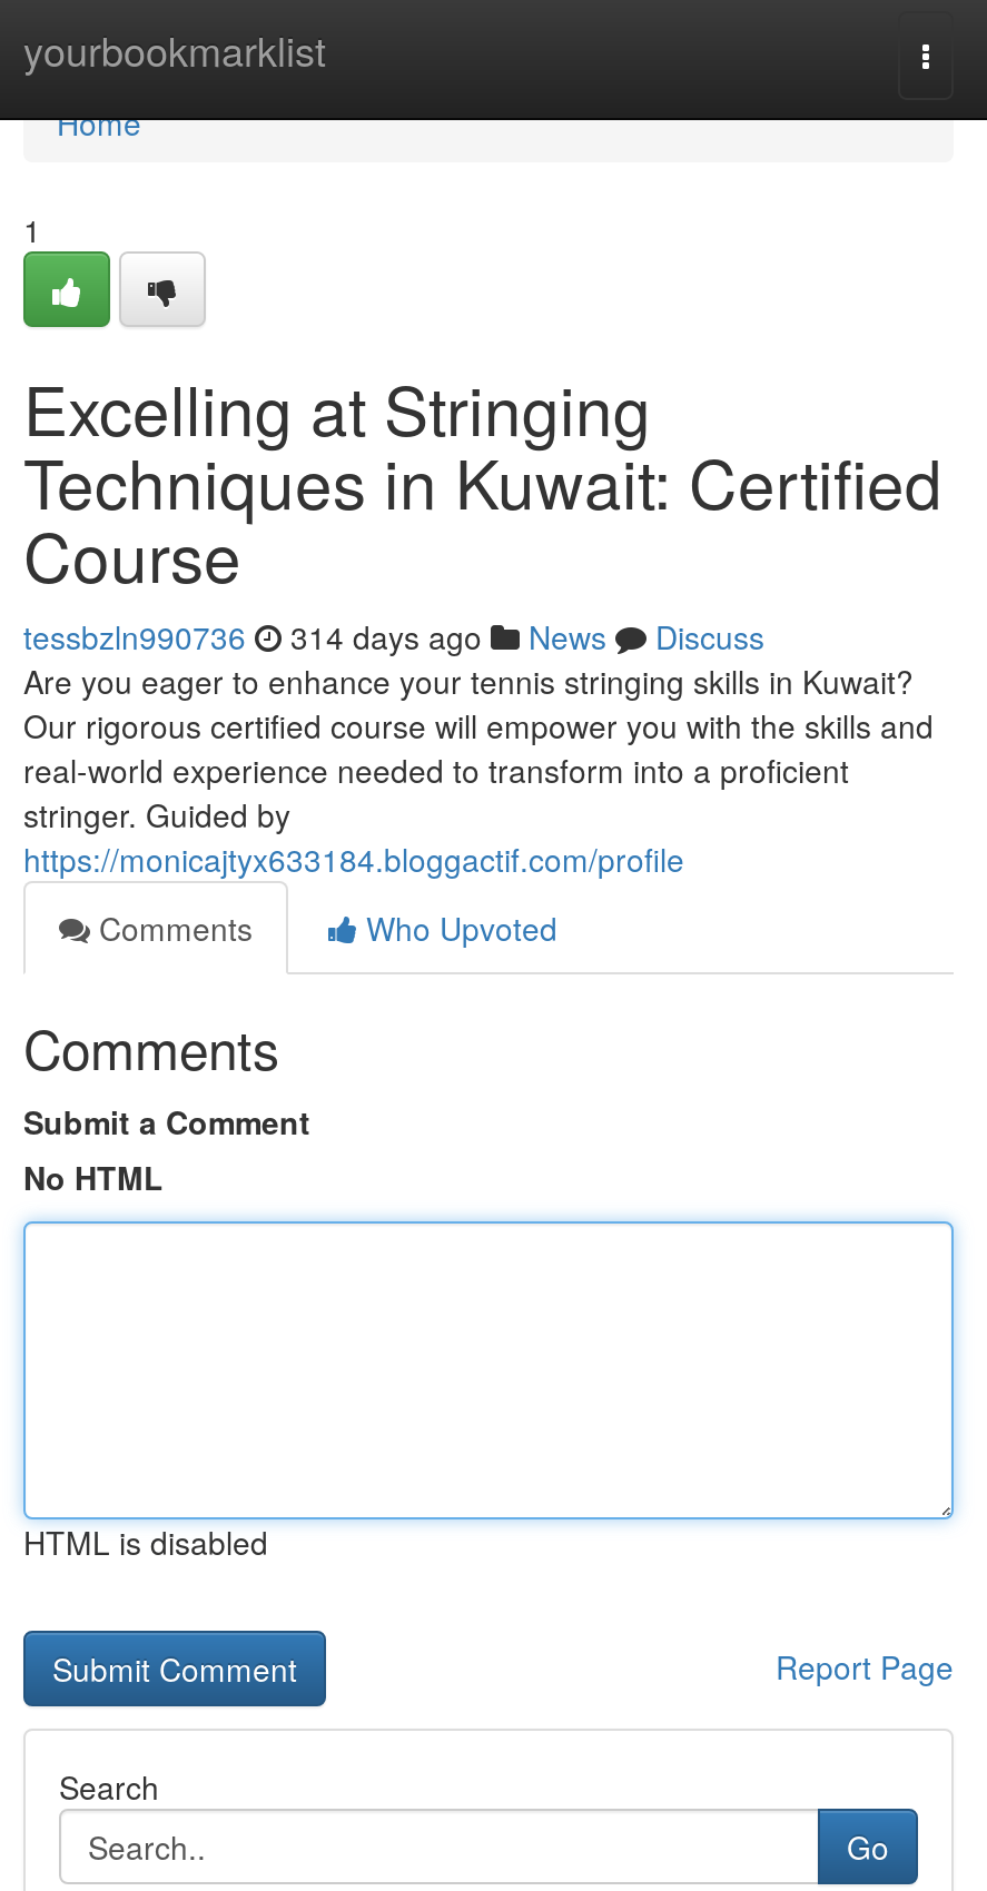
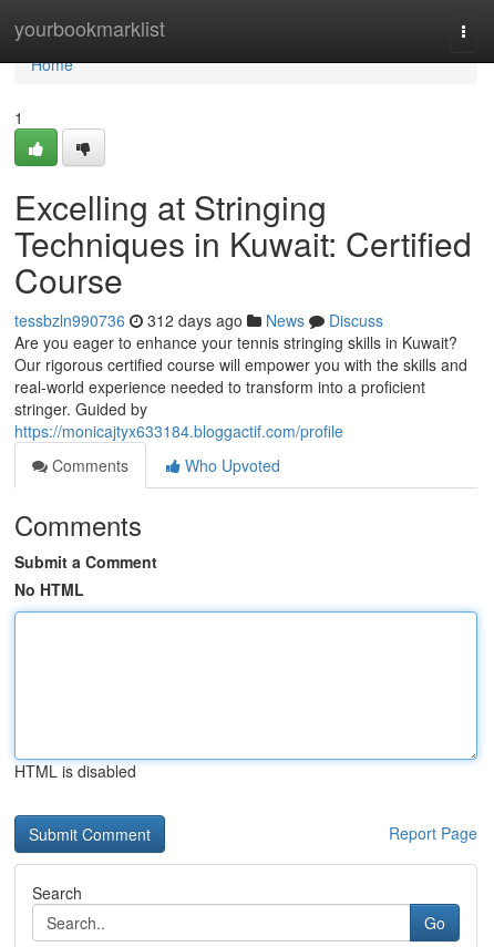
[23,614,764,659] tessbzln990736 314 days ago News Discuss -> [14,309,383,331] tessbzln990736 312 days ago News Discuss

